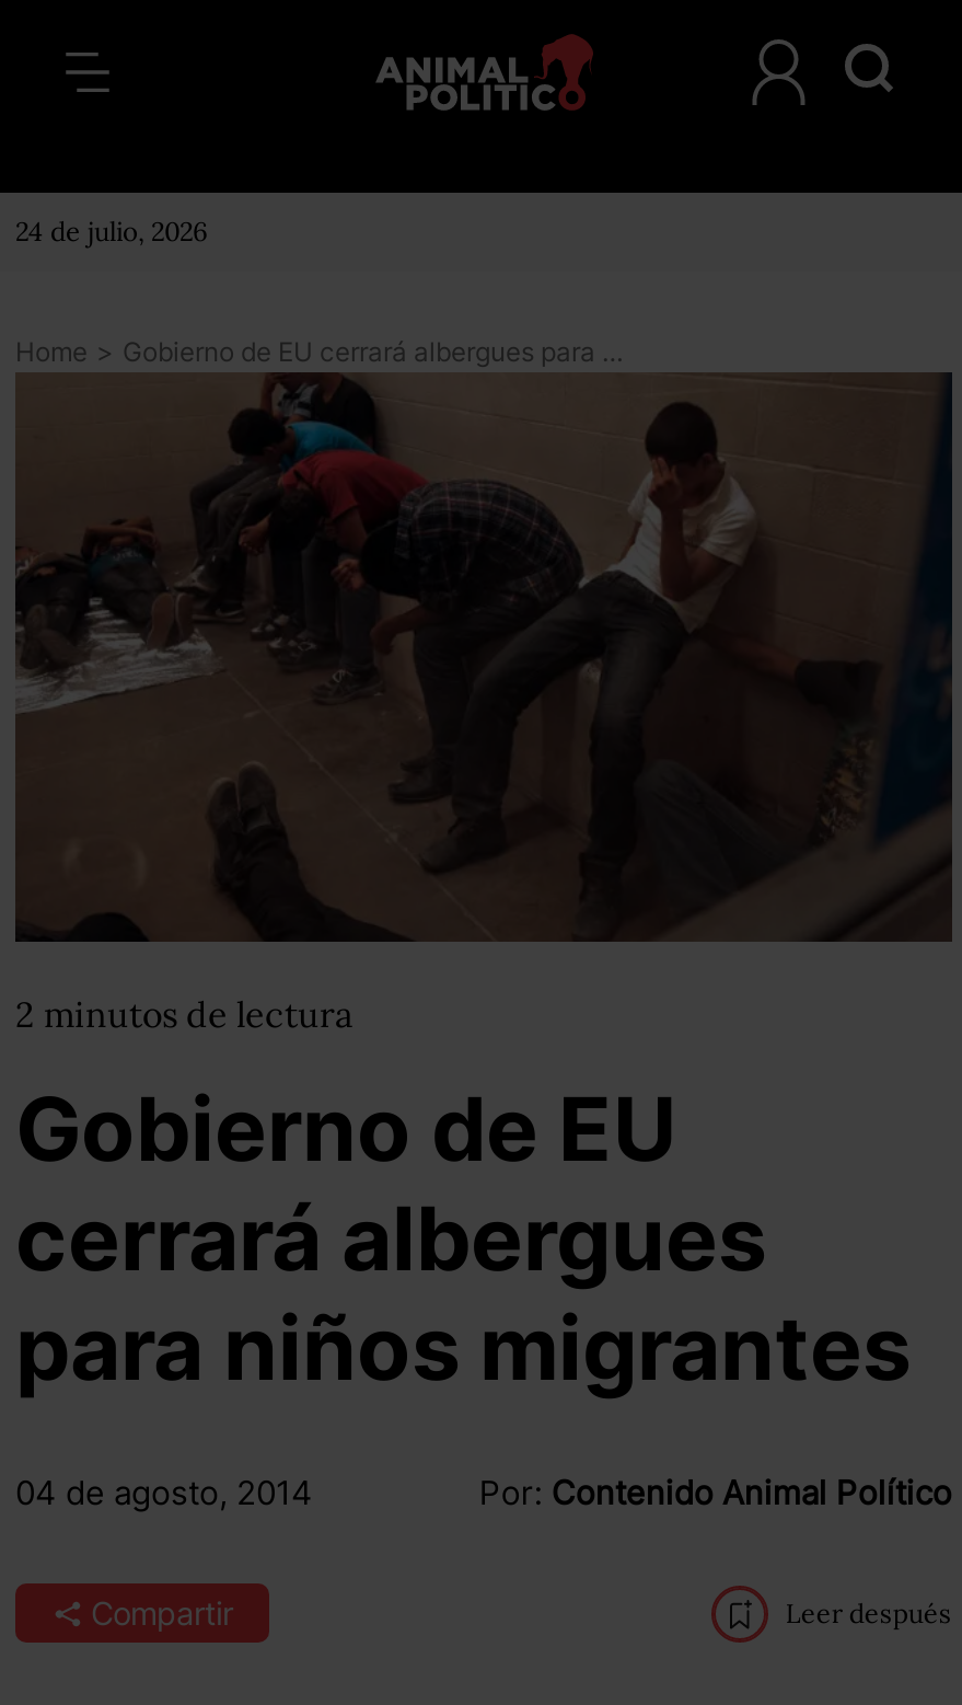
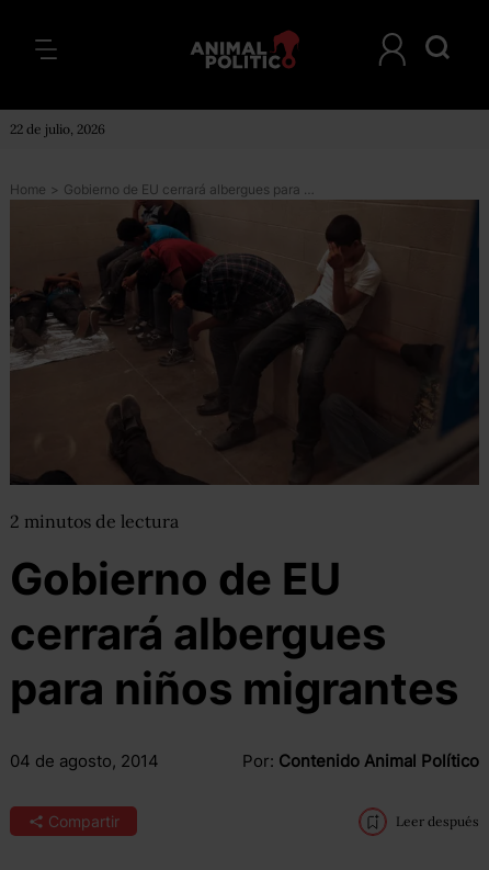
[15,215,208,247] 24 de julio, 2026 -> [10,121,105,137] 22 de julio, 2026

